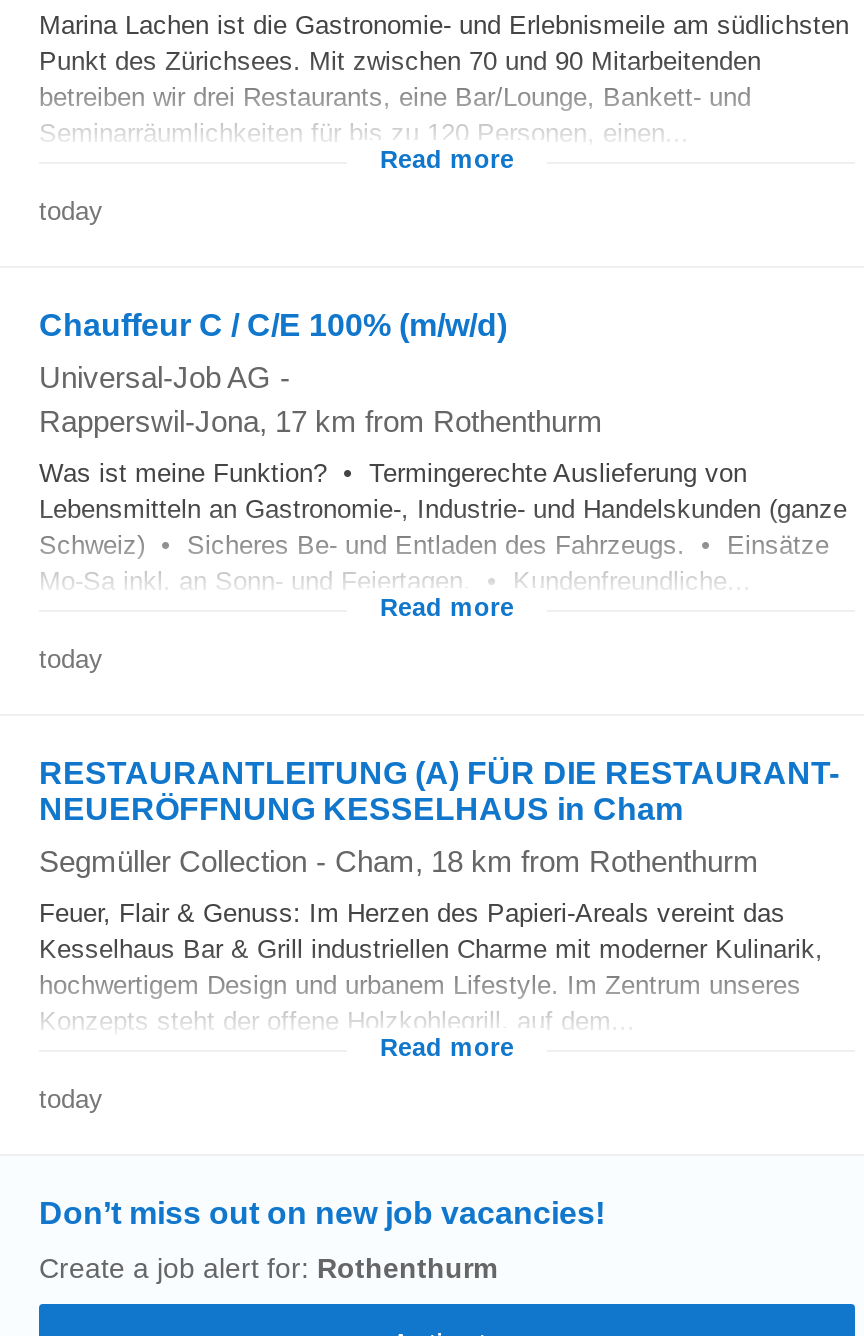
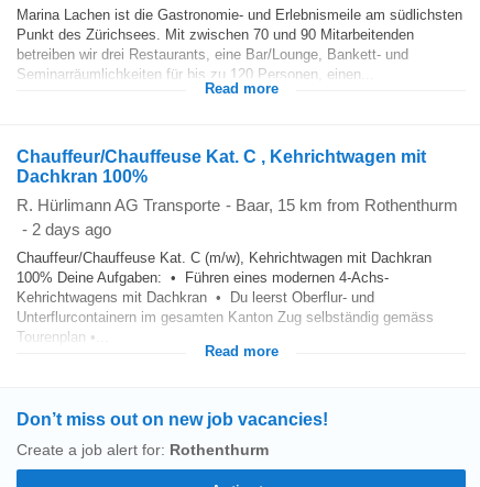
[39,196,847,596] today | Chauffeur C / C/E 100% (m/w/d) | Universal-Job AG - | Rapperswil-Jona, 17 km from Rothenthurm | Was ist meine Funktion? • Termingerechte Auslieferung von | Lebensmitteln an Gastronomie-, Industrie- und Handelskunden (ganze | Schweiz) • Sicheres Be- und Entladen des Fahrzeugs. • Einsätze | Mo-Sa inkl. an Sonn- und Feiertagen. • Kundenfreundliche... -> [17,147,458,345] Chauffeur/Chauffeuse Kat. C , Kehrichtwagen mit | Dachkran 100% | R. Hürlimann AG Transporte - Baar, 15 km from Rothenthurm | - 2 days ago | Chauffeur/Chauffeuse Kat. C (m/w), Kehrichtwagen mit Dachkran | 100% Deine Aufgaben: • Führen eines modernen 4-Achs- | Kehrichtwagens mit Dachkran • Du leerst Oberflur- und | Unterflurcontainern im gesamten Kanton Zug selbständig gemäss | Tourenplan •...
[39,644,839,1114] today | RESTAURANTLEITUNG (A) FÜR DIE RESTAURANT- | NEUERÖFFNUNG KESSELHAUS in Cham | Segmüller Collection - Cham, 18 km from Rothenthurm | Feuer, Flair & Genuss: Im Herzen des Papieri-Areals vereint das | Kesselhaus Bar & Grill industriellen Charme mit moderner Kulinarik, | hochwertigem Design und urbanem Lifestyle. Im Zentrum unseres | Konzepts steht der offene Holzkohlegrill, auf dem... | Read more | today -> none

